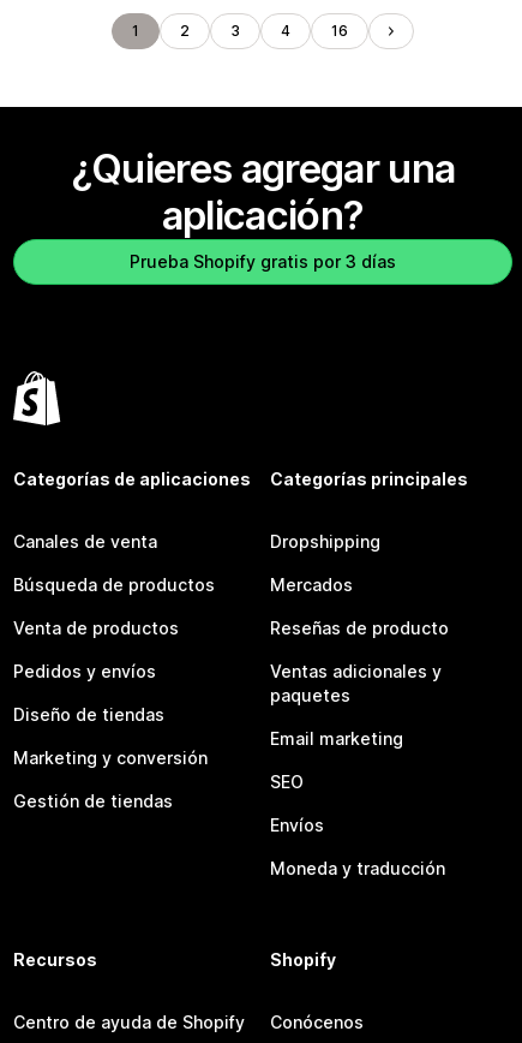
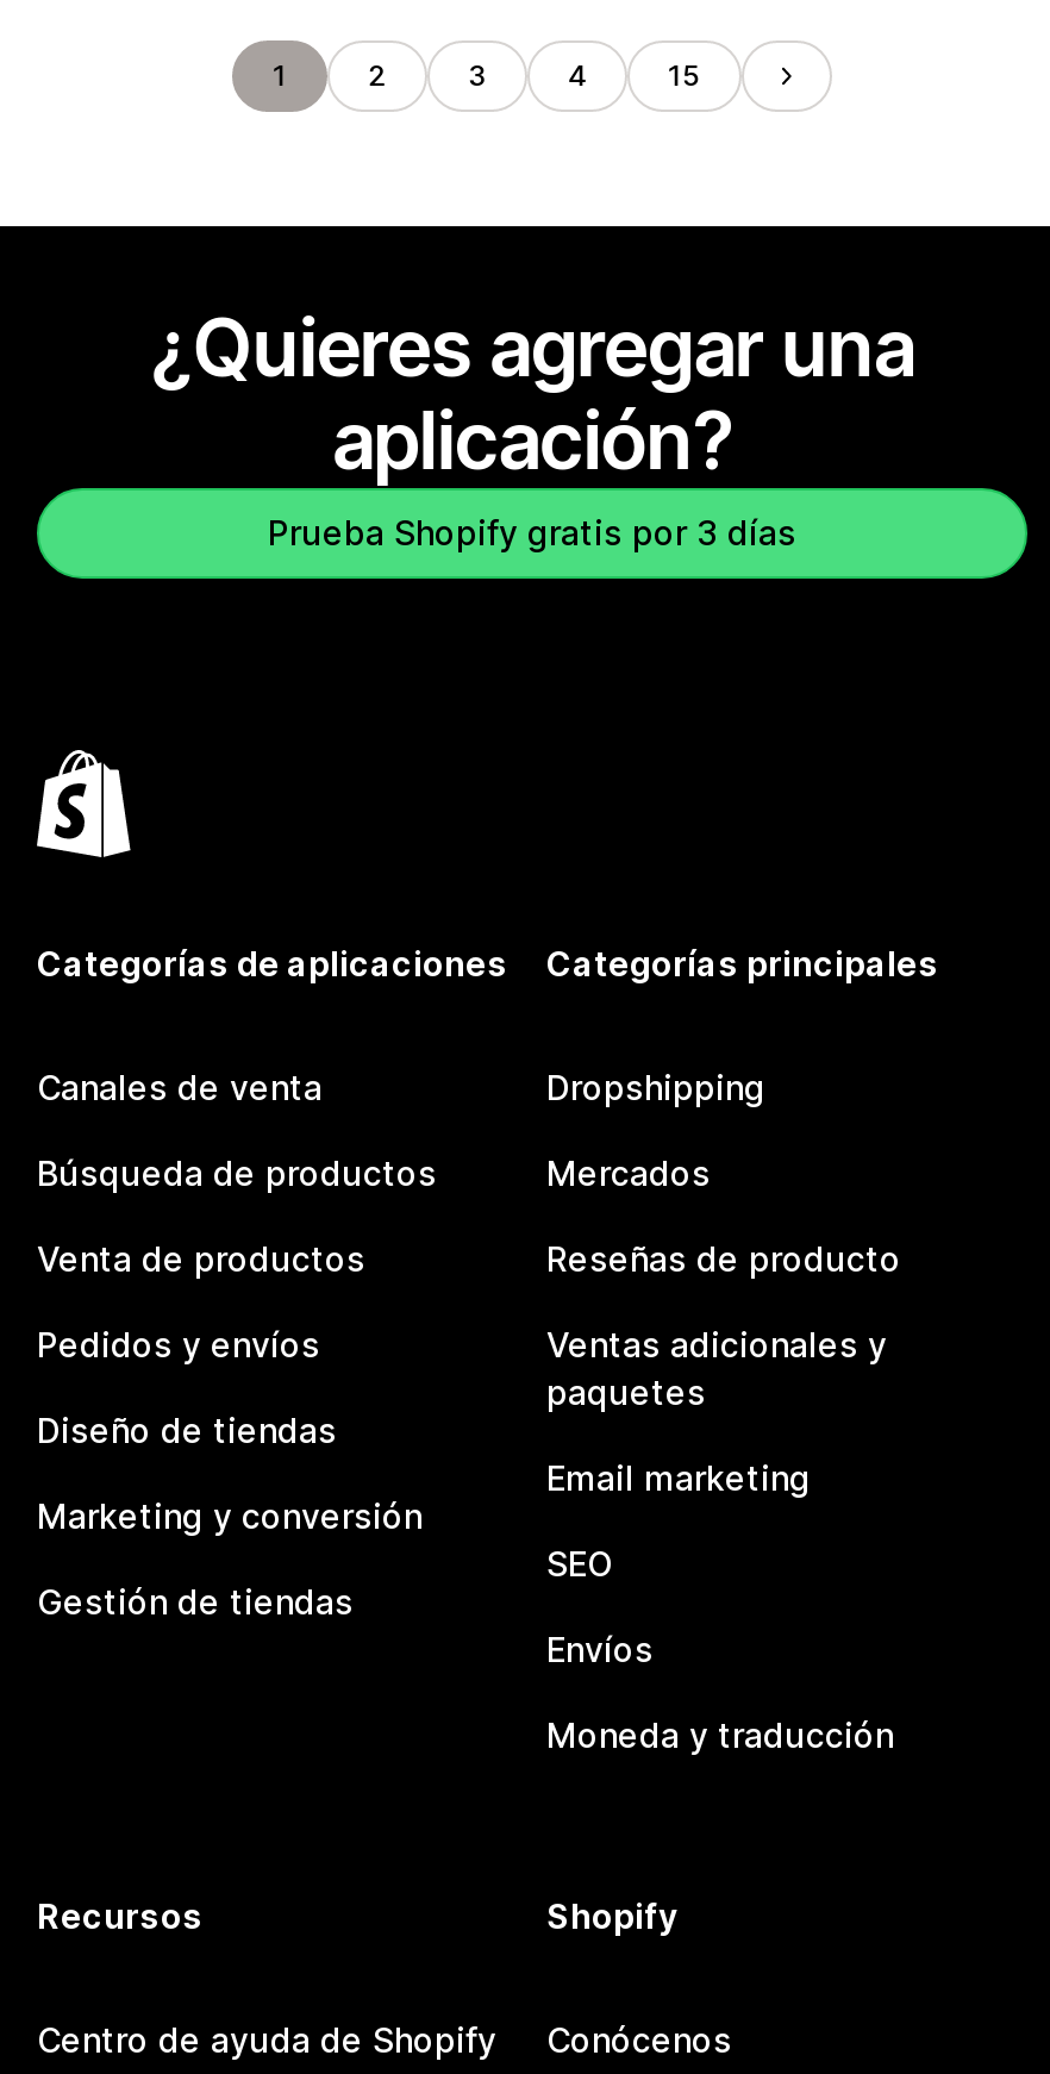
[331,22,348,40] 16 -> [667,57,701,93] 15

